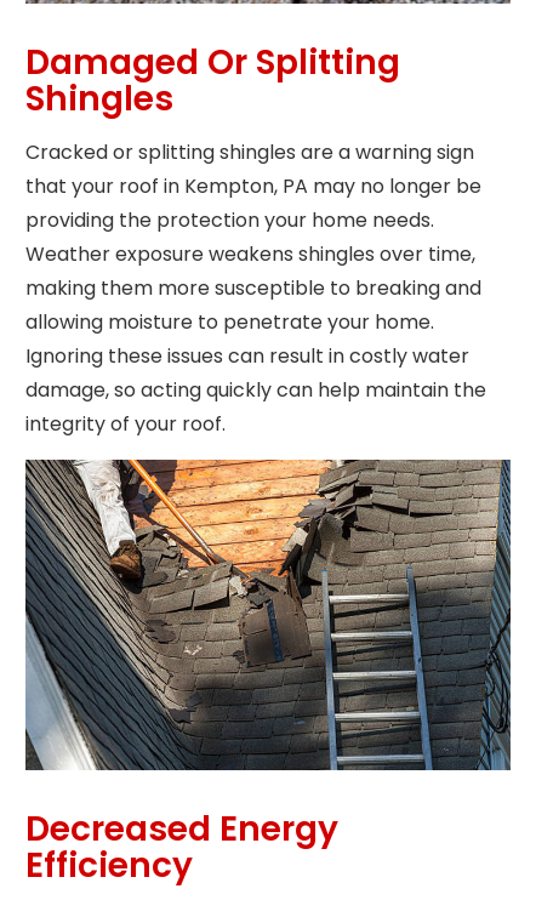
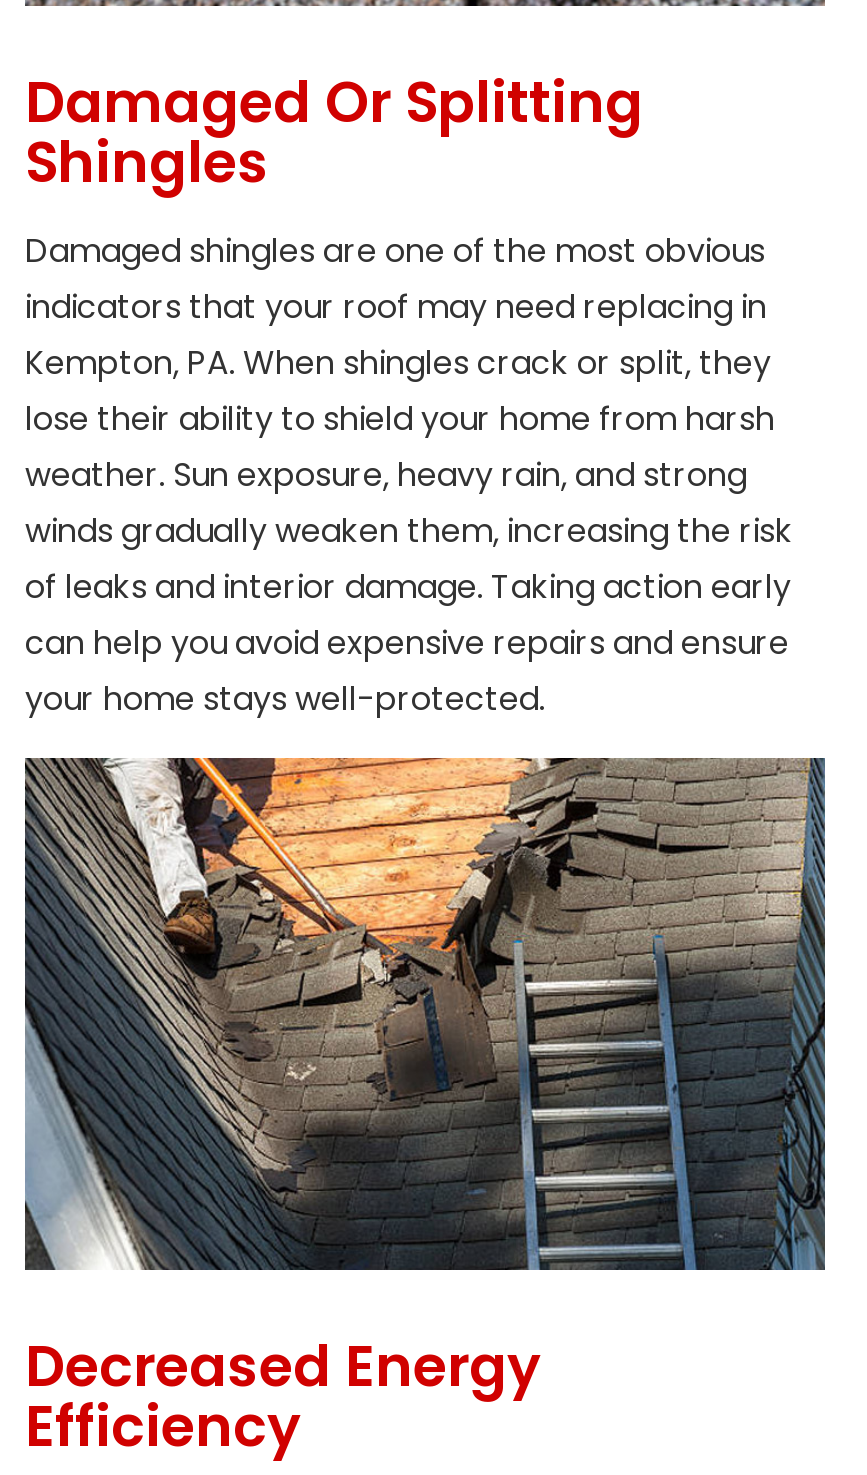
[25,139,486,438] Cracked or splitting shingles are a warning sign | that your roof in Kempton, PA may no longer be | providing the protection your home needs. | Weather exposure weakens shingles over time, | making them more susceptible to breaking and | allowing moisture to penetrate your home. | Ignoring these issues can result in costly water | damage, so acting quickly can help maintain the | integrity of your roof. -> [25,229,793,723] Damaged shingles are one of the most obvious | indicators that your roof may need replacing in | Kempton, PA. When shingles crack or split, they | lose their ability to shield your home from harsh | weather. Sun exposure, heavy rain, and strong | winds gradually weaken them, increasing the risk | of leaks and interior damage. Taking action early | can help you avoid expensive repairs and ensure | your home stays well-protected.

